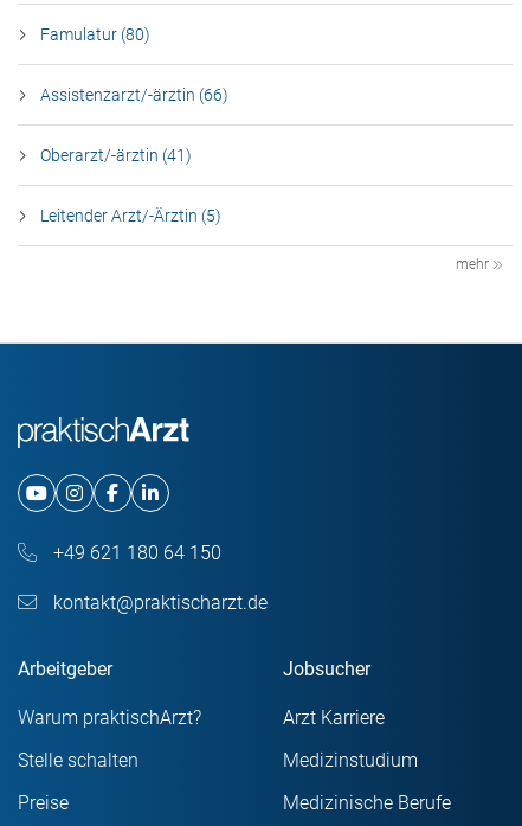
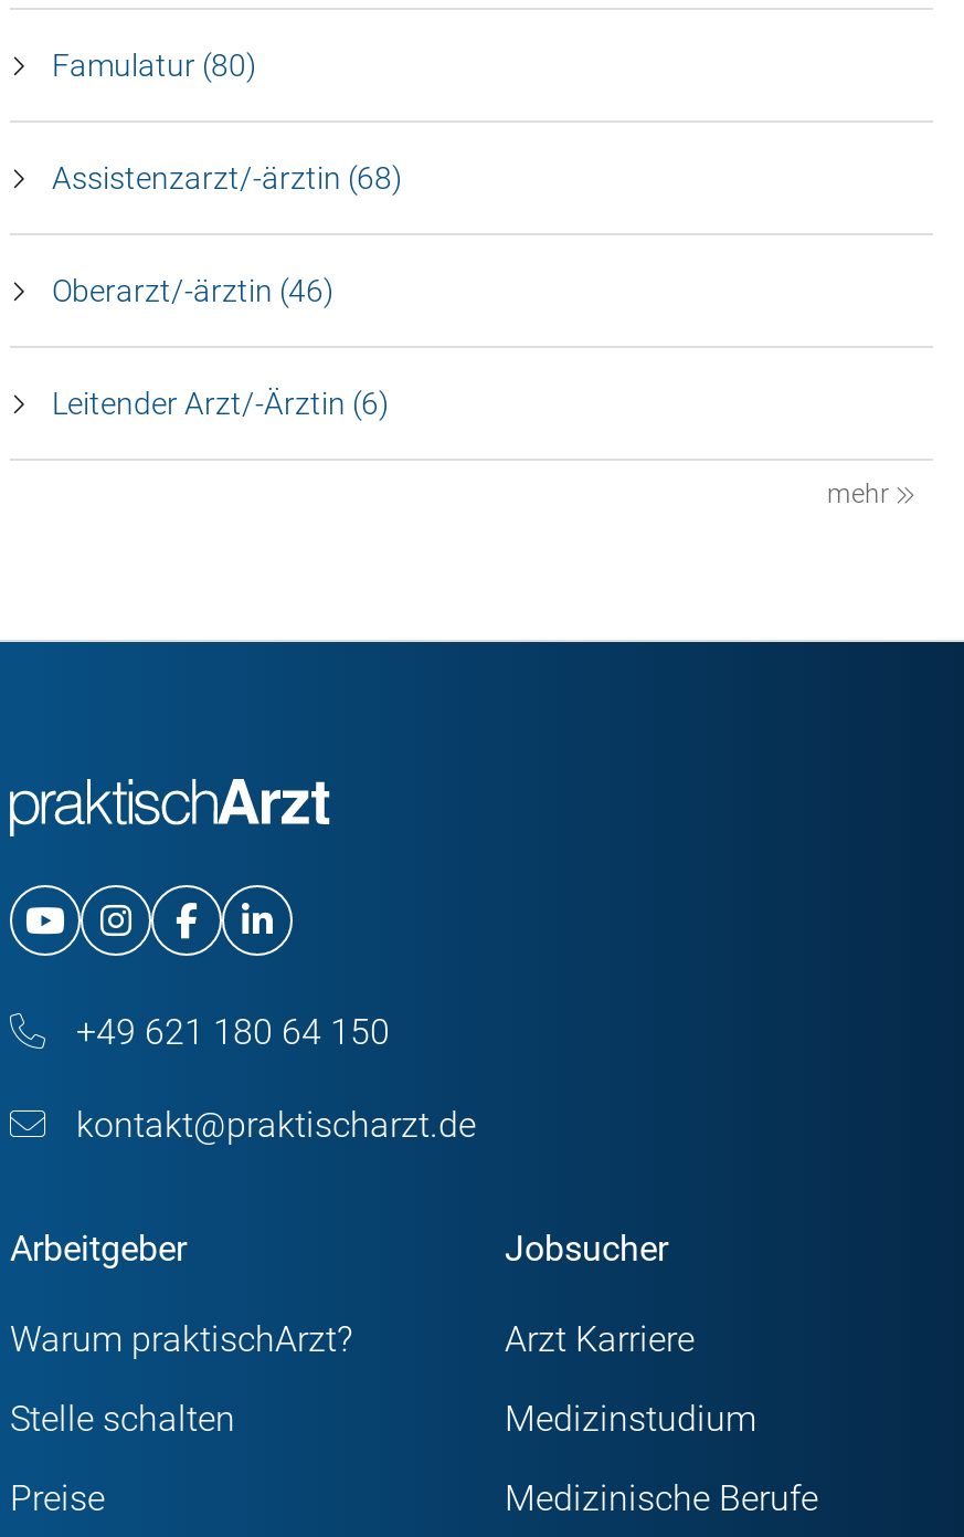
[40,85,228,104] Assistenzarzt/-ärztin (66) -> [52,160,403,196] Assistenzarzt/-ärztin (68)
[40,146,192,165] Oberarzt/-ärztin (41) -> [52,273,335,308] Oberarzt/-ärztin (46)
[40,206,221,225] Leitender Arzt/-Ärztin (5) -> [52,386,390,421] Leitender Arzt/-Ärztin (6)

